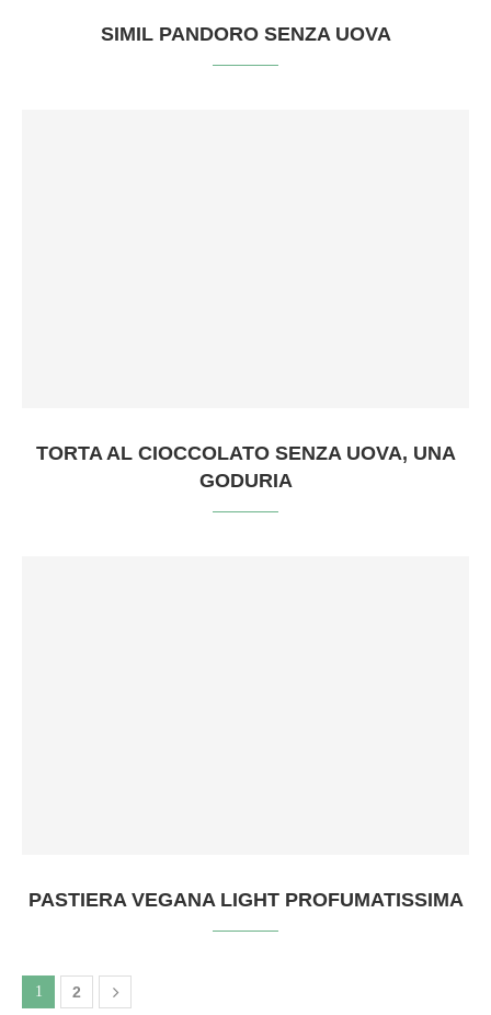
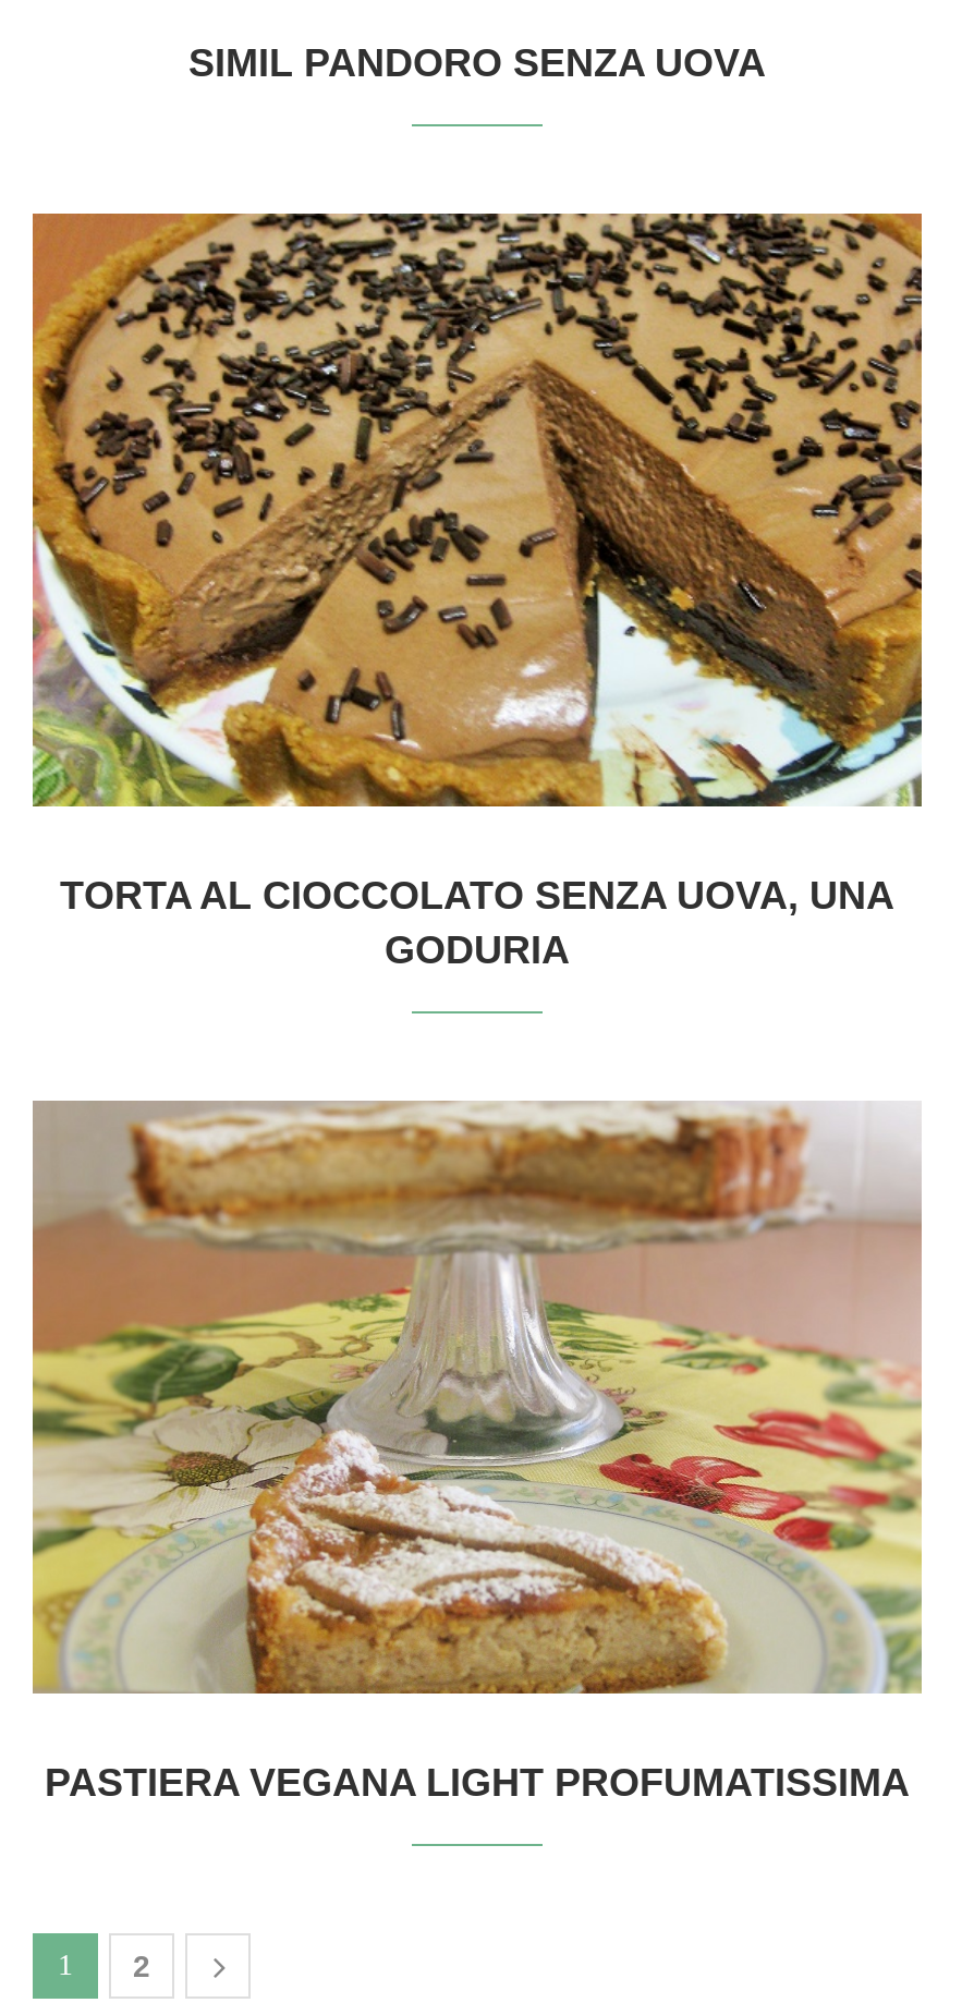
none -> [31,211,924,809] [image]
none -> [31,1101,924,1696] [image]

